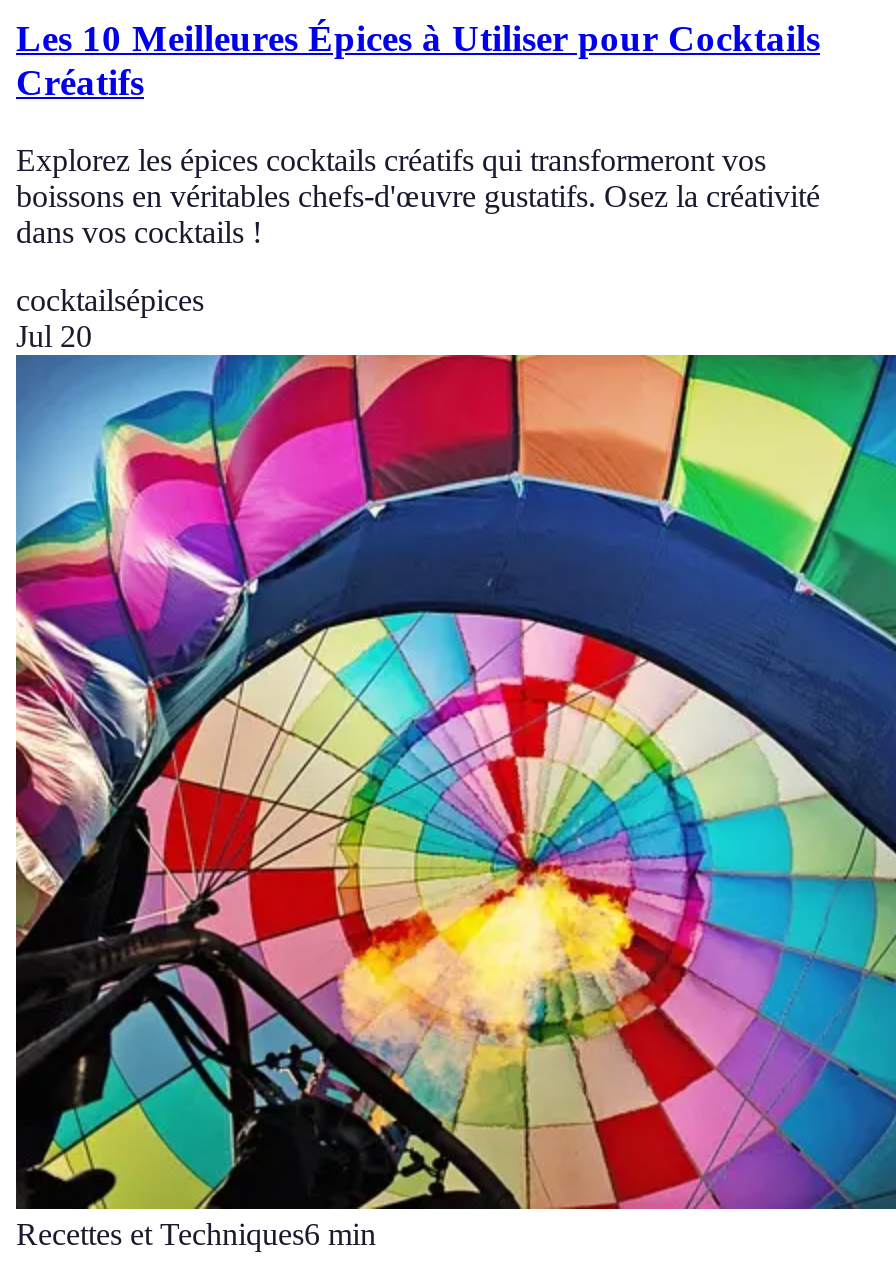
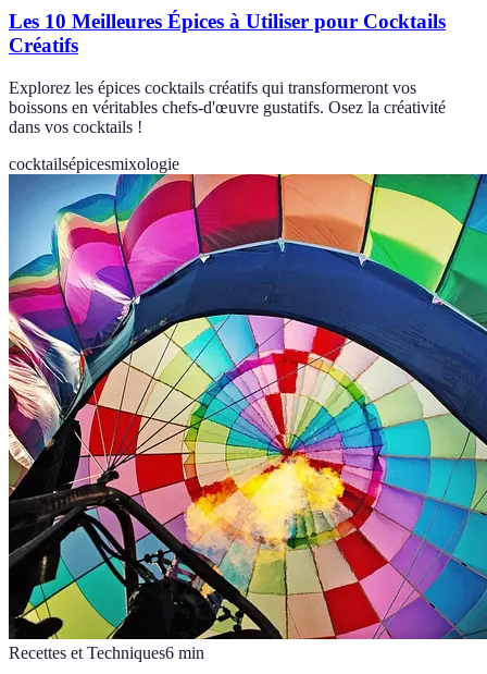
[16,282,204,352] cocktailsépices | Jul 20 -> [9,155,179,173] cocktailsépicesmixologie

